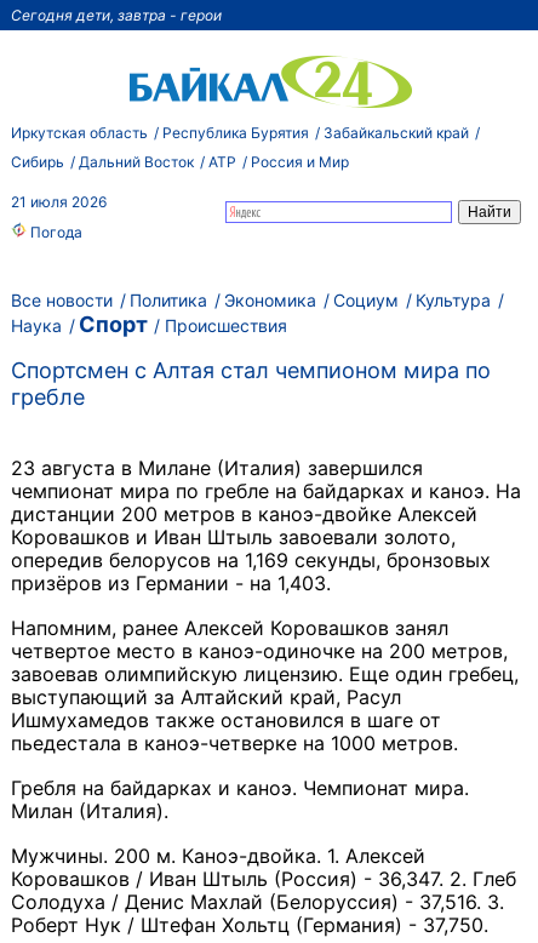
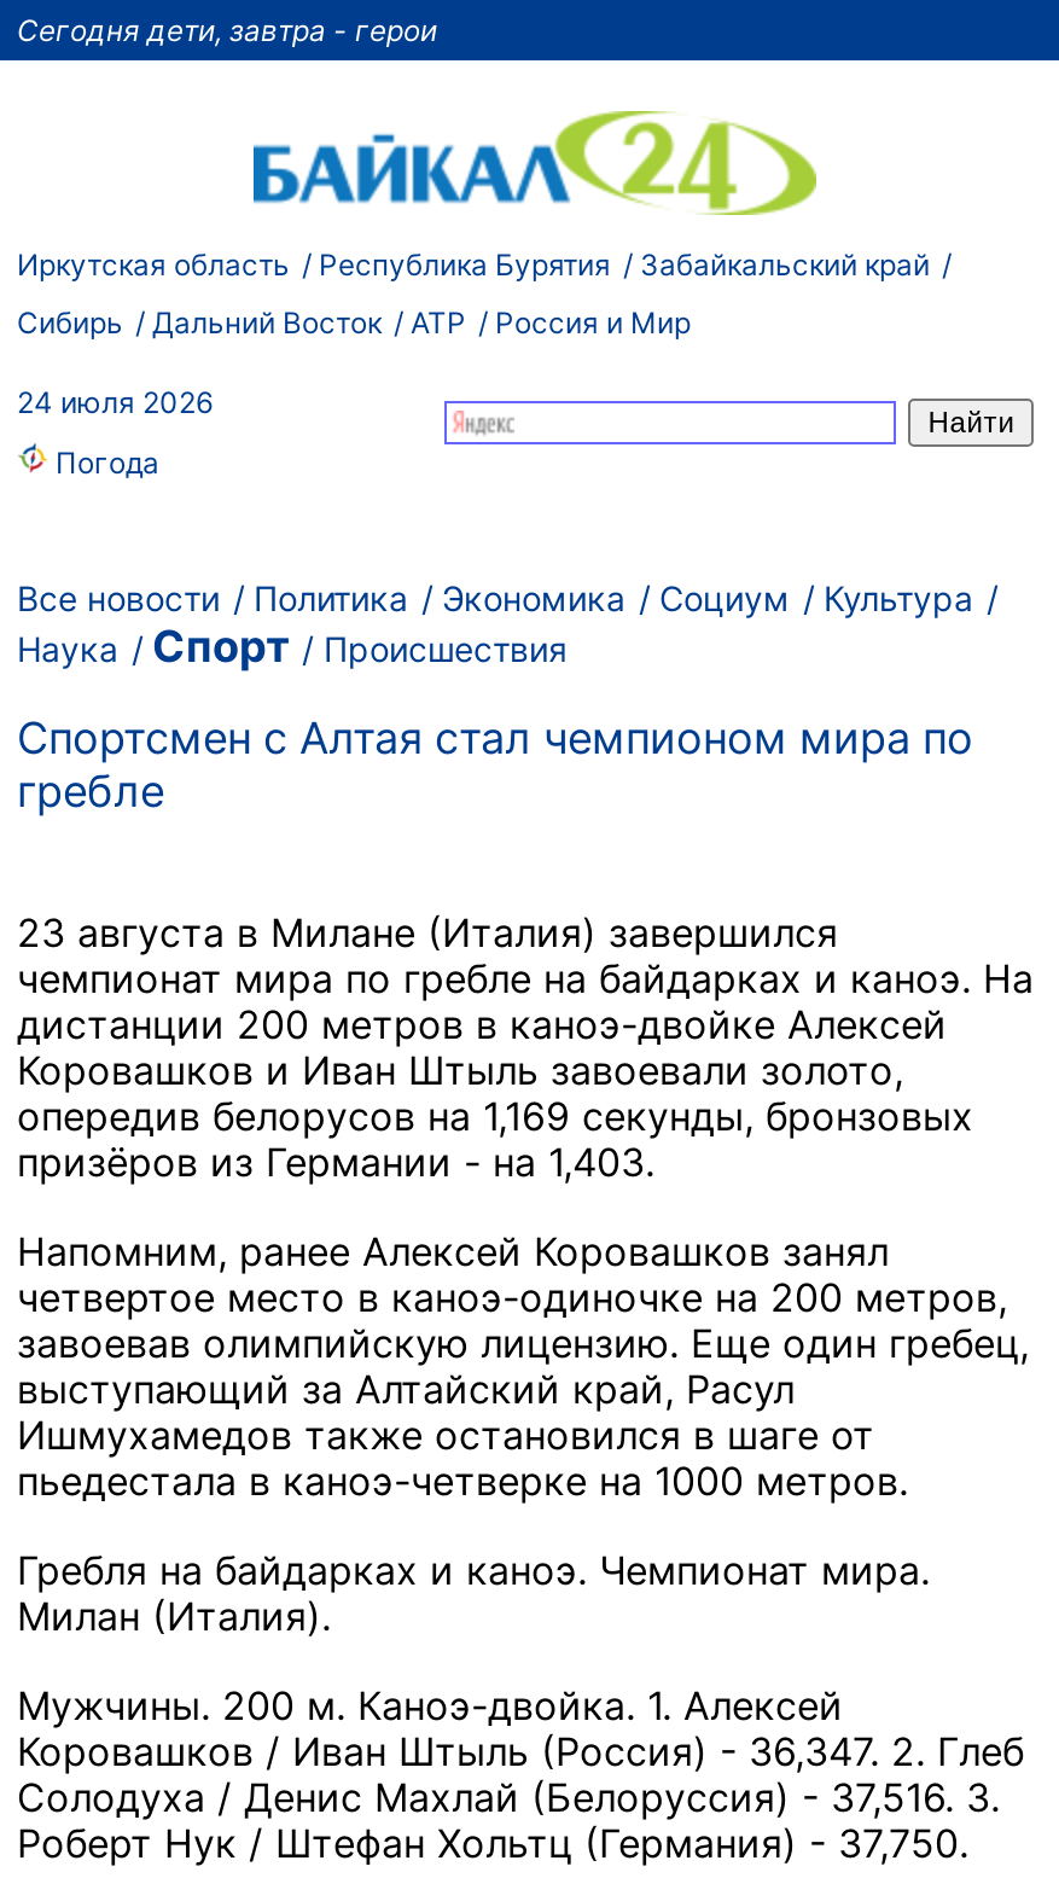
[11,193,107,211] 21 июля 2026 -> [17,384,213,420] 24 июля 2026

